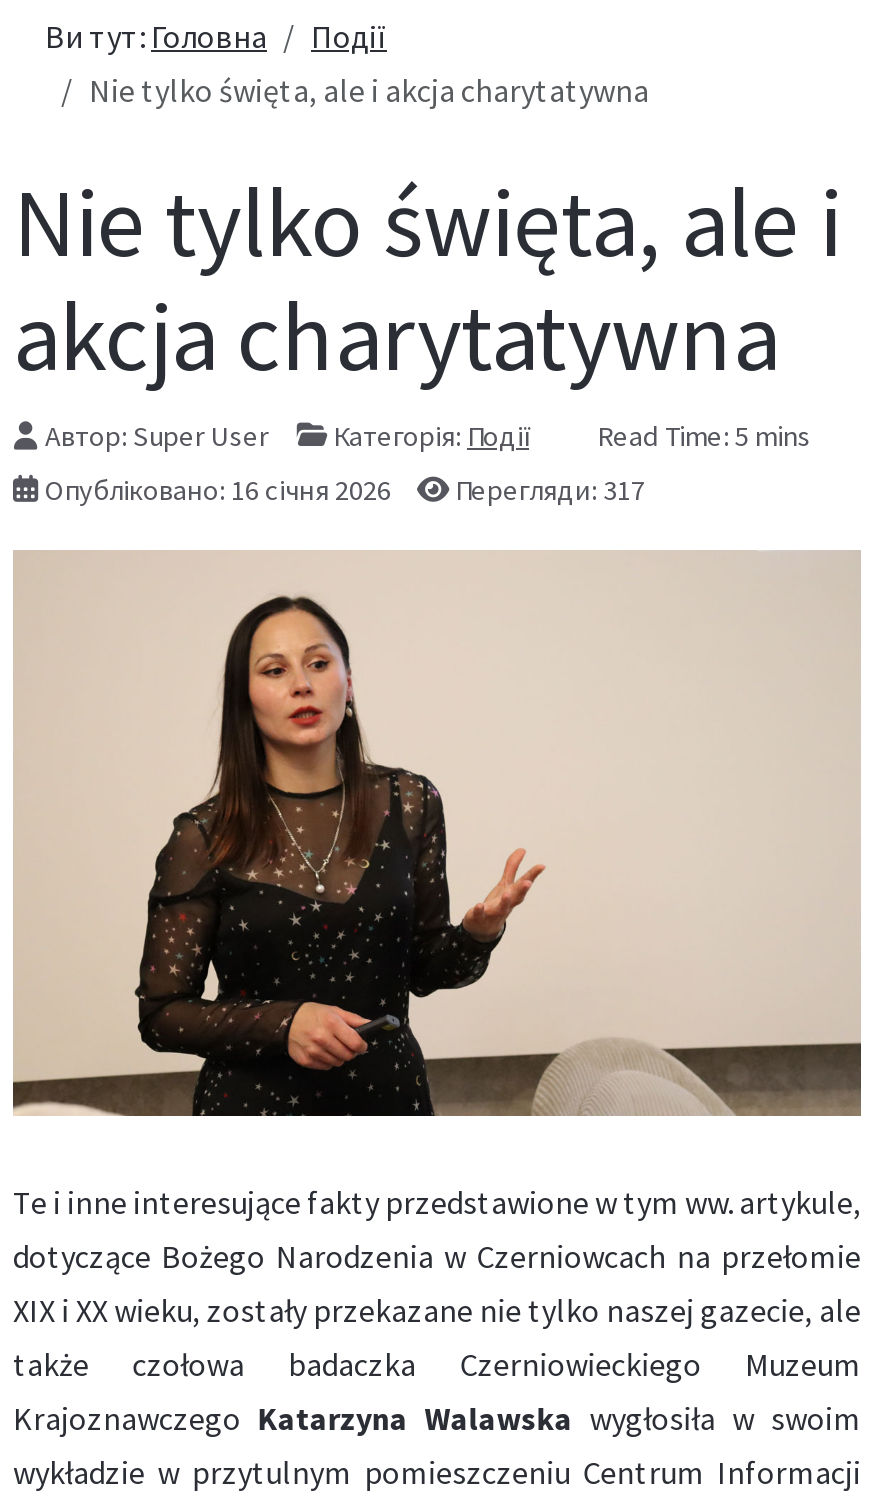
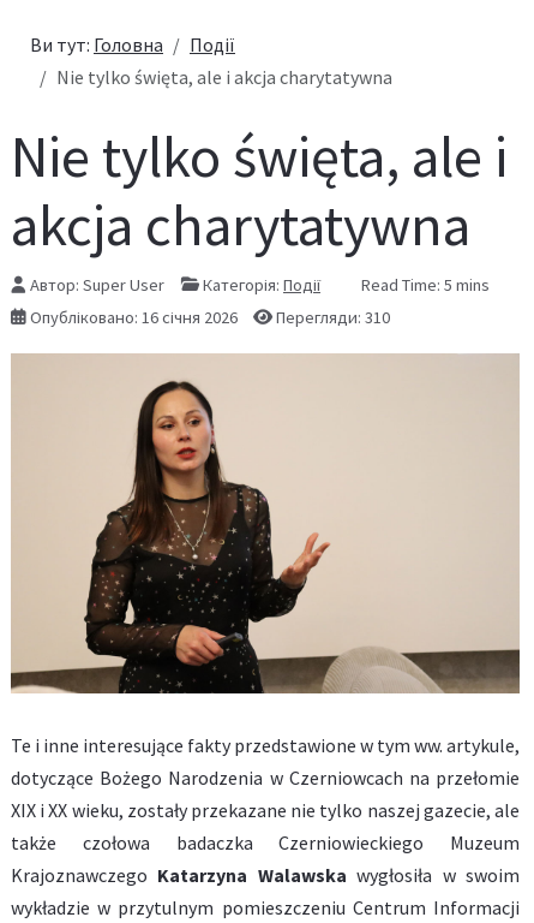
[45,472,645,508] Опубліковано: 16 січня 2026 Перегляди: 317 -> [30,306,390,328] Опубліковано: 16 січня 2026 Перегляди: 310

